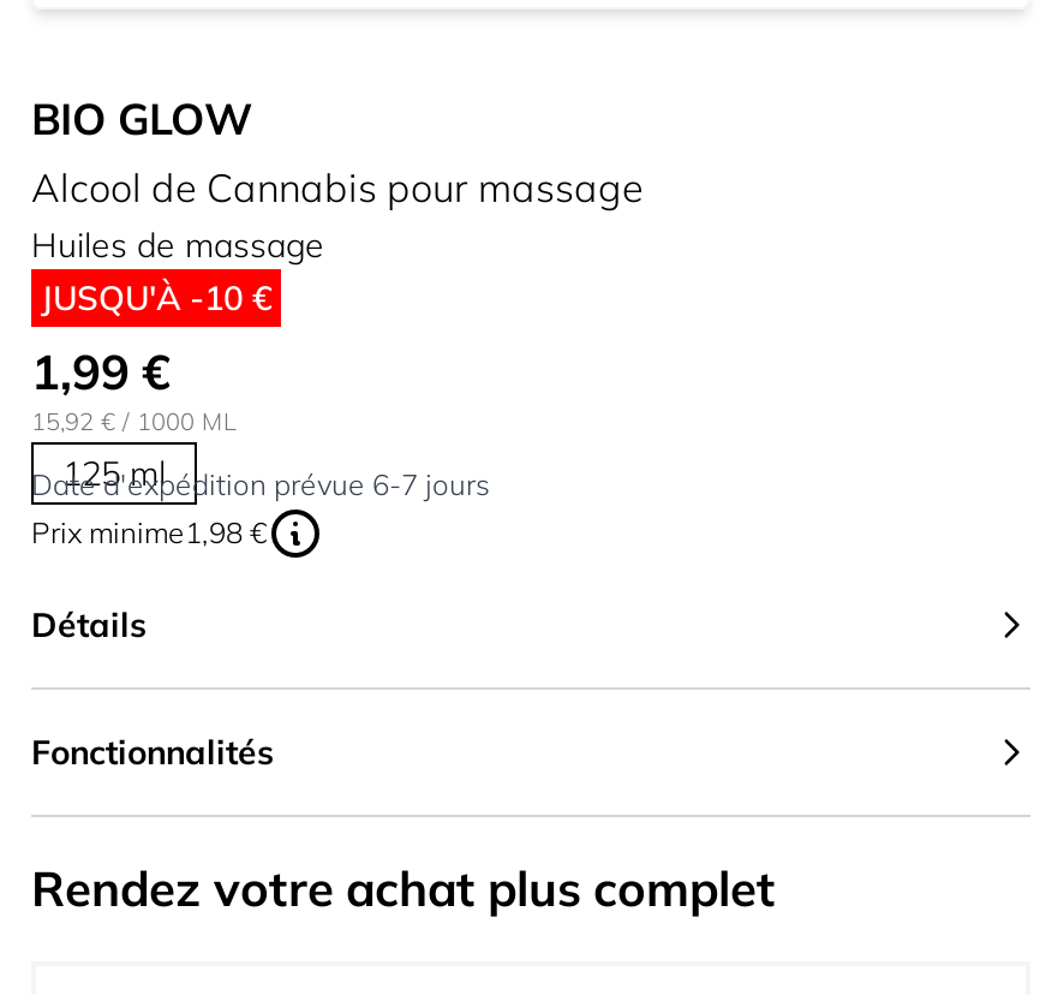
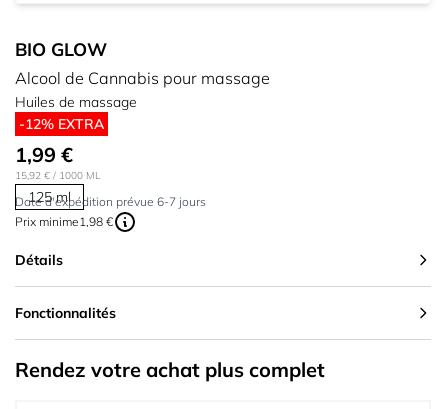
[41,276,271,320] JUSQU'À -10 € -> [19,115,104,133] -12% EXTRA

